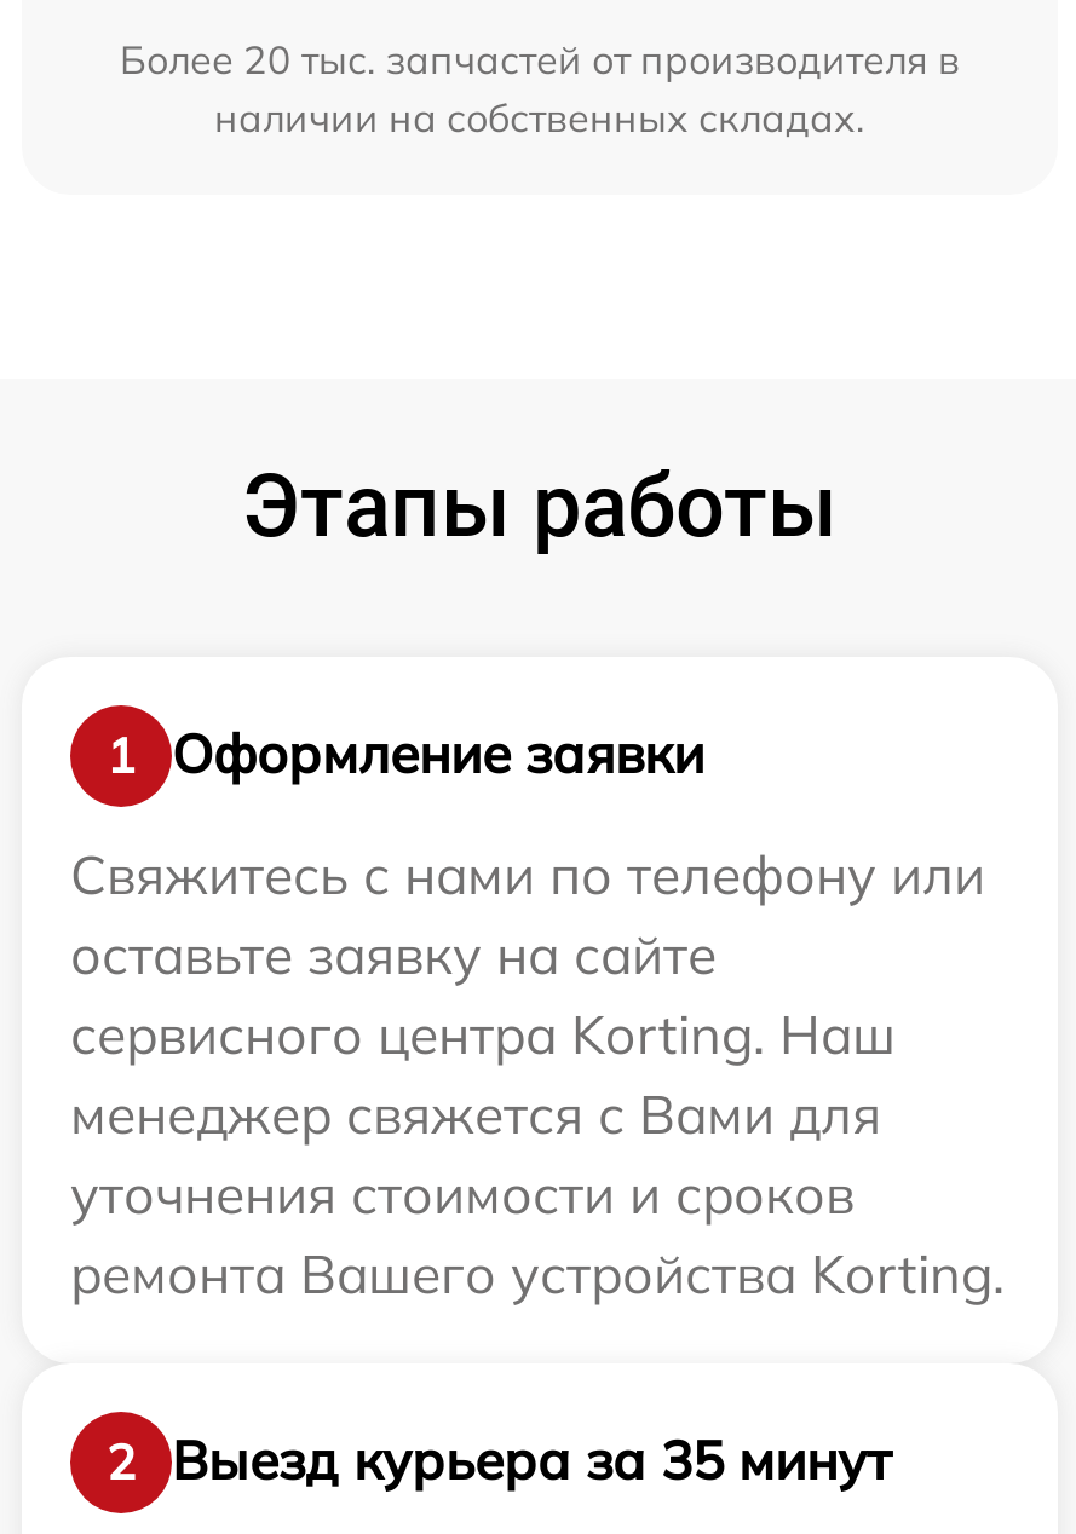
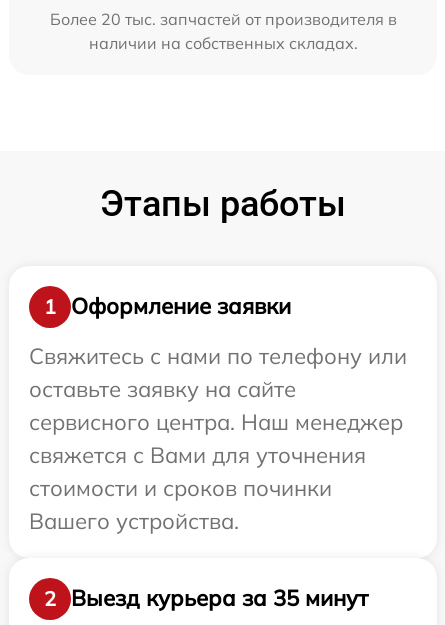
[70,1000,1005,1307] сервисного центра Korting. Наш | менеджер свяжется с Вами для | уточнения стоимости и сроков | ремонта Вашего устройства Korting. -> [29,408,403,535] сервисного центра. Наш менеджер | свяжется с Вами для уточнения | стоимости и сроков починки | Вашего устройства.

